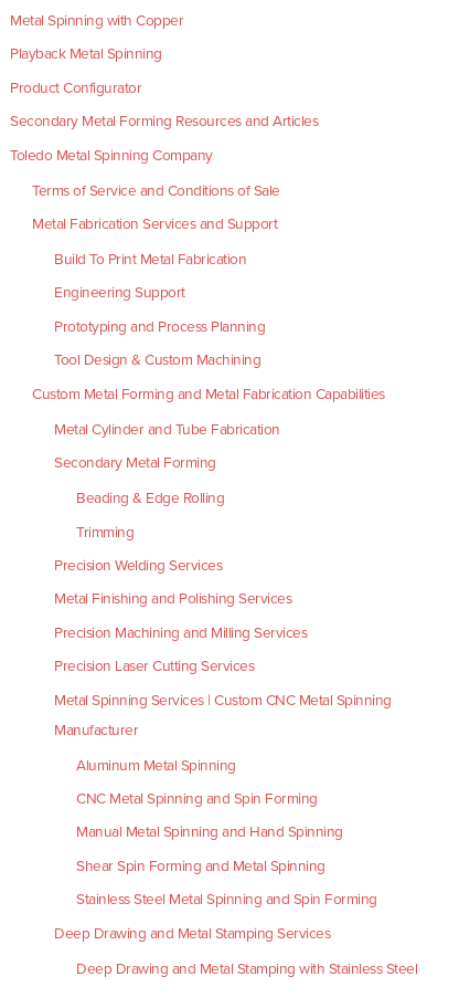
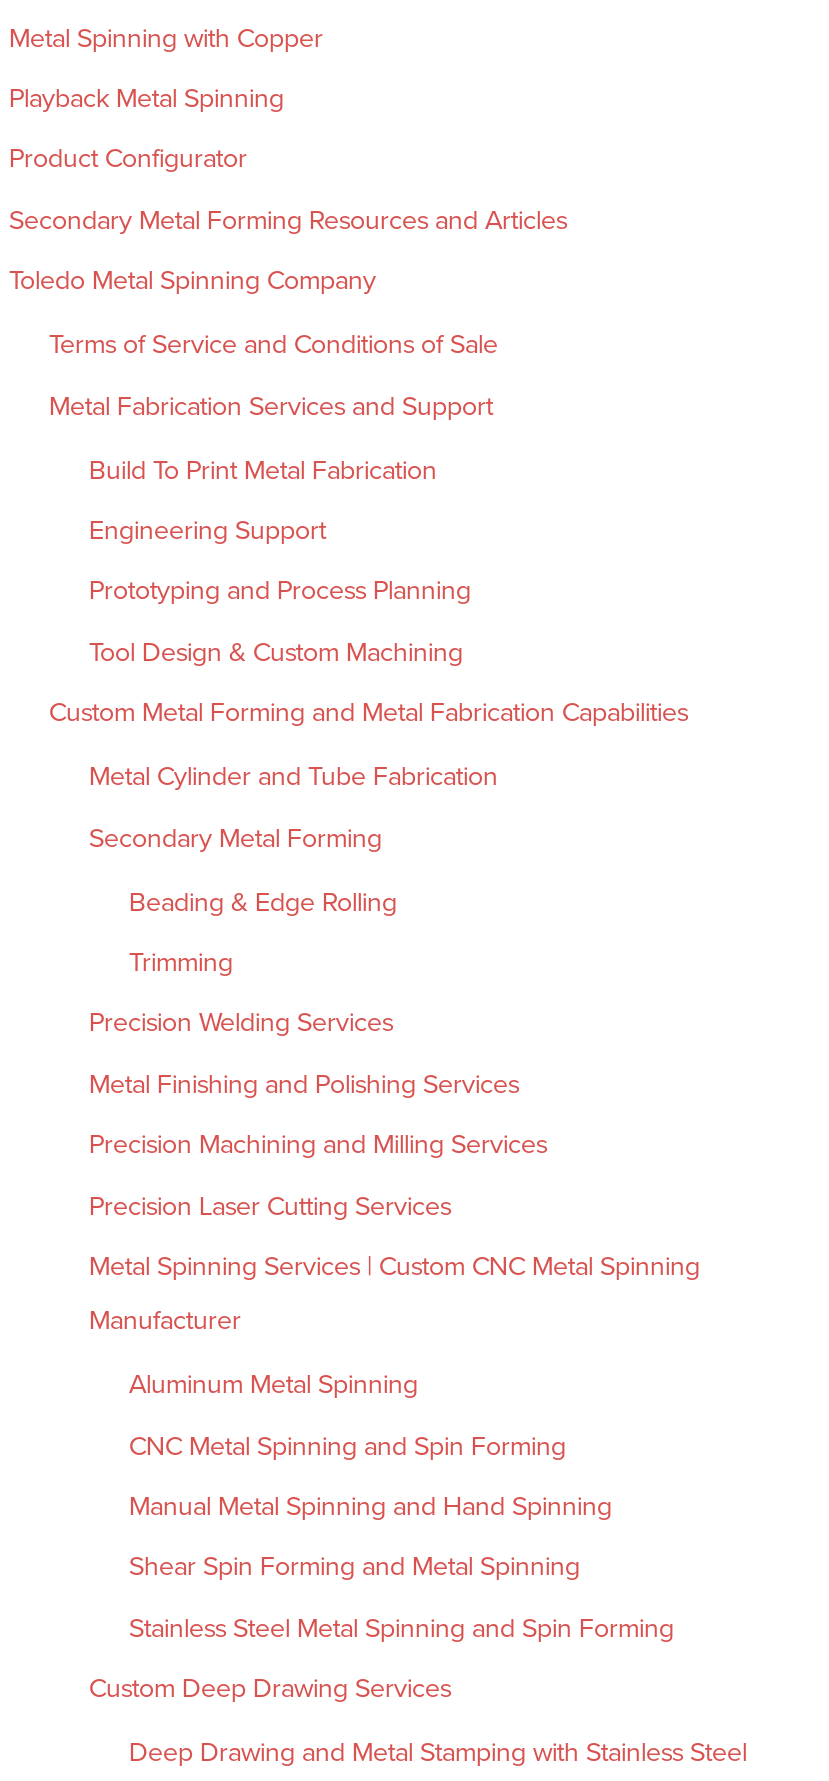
[55,924,330,942] Deep Drawing and Metal Stamping Services -> [89,1671,451,1705] Custom Deep Drawing Services

